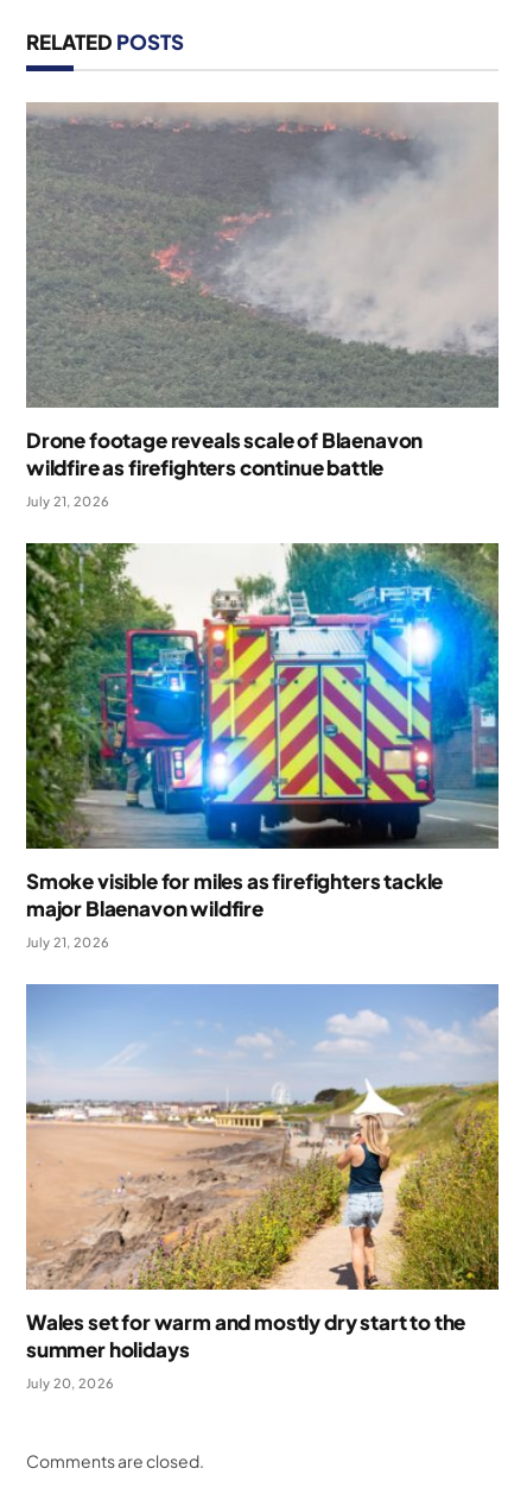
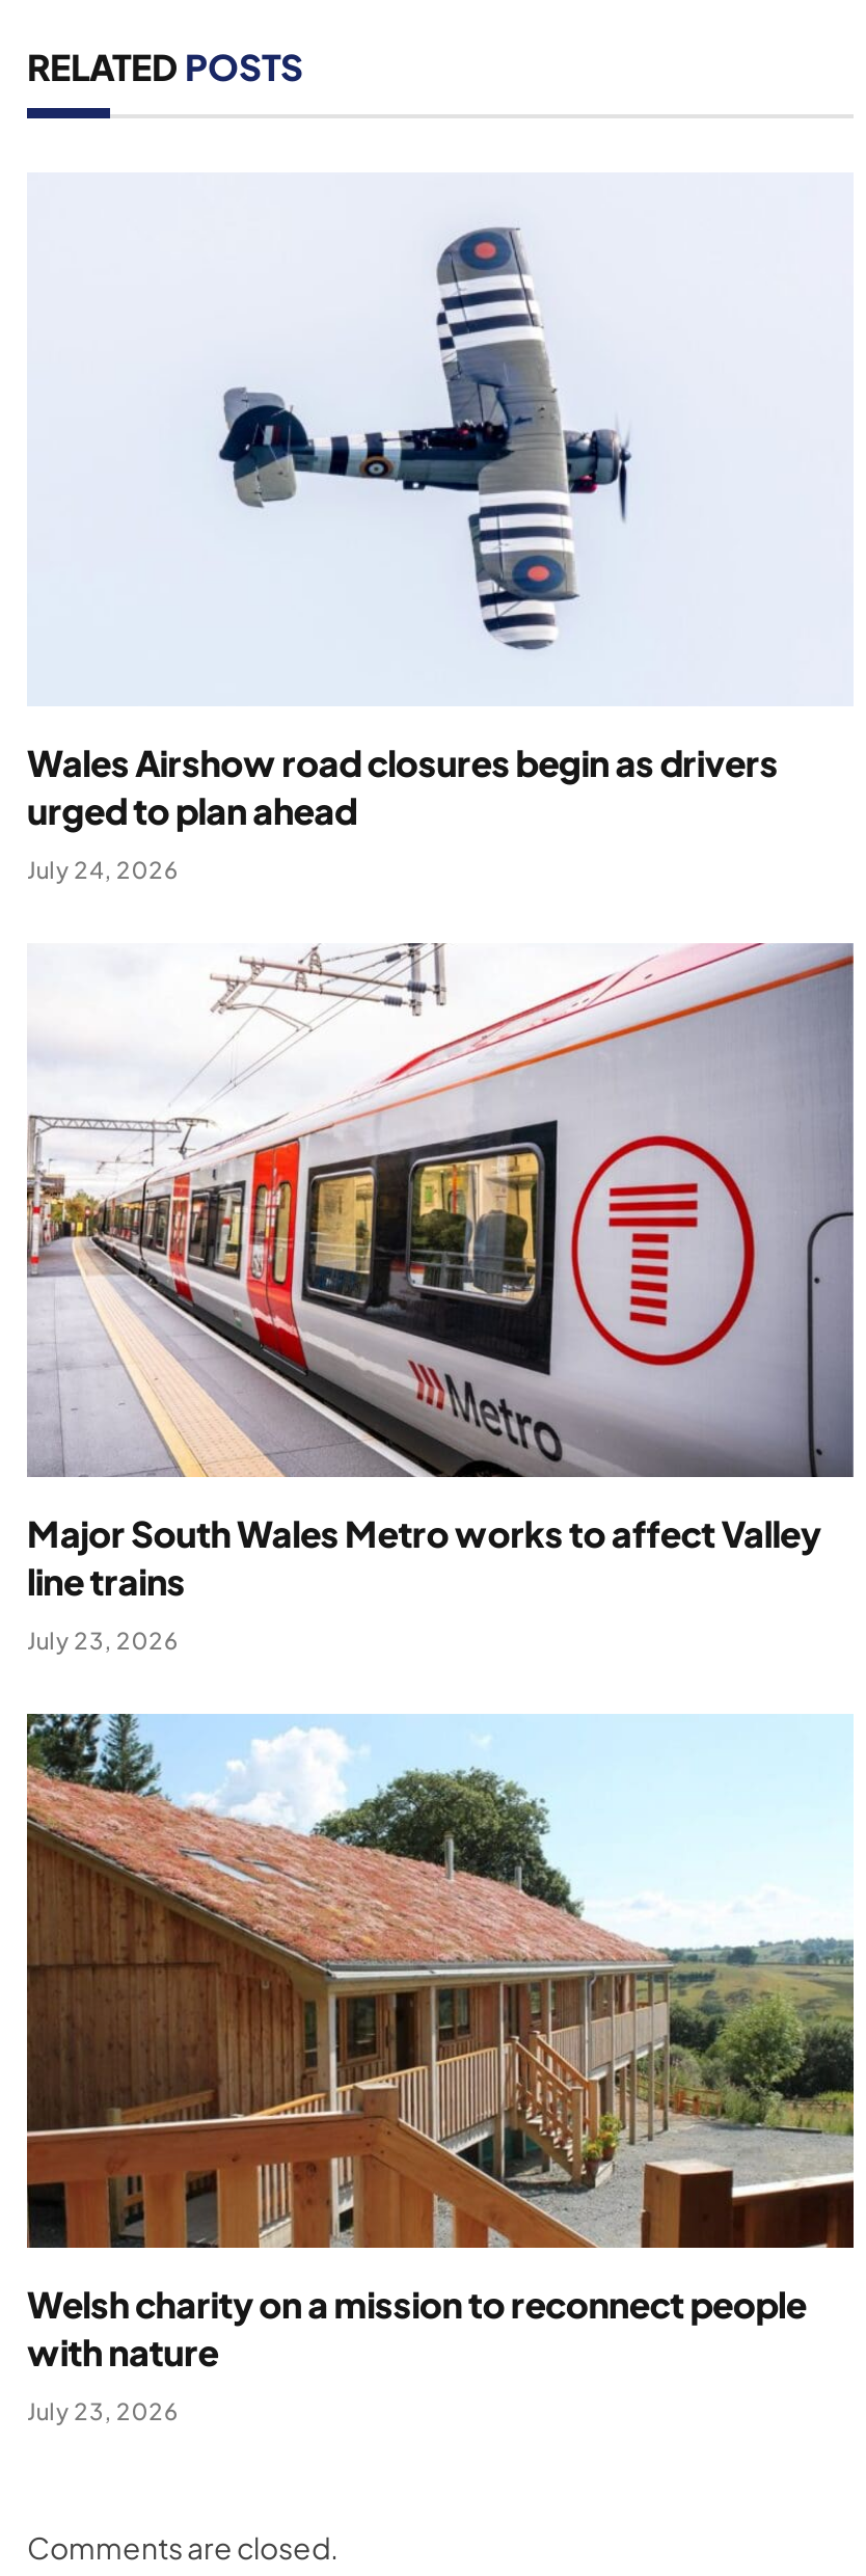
[25,102,500,480] [image] | Drone footage reveals scale of Blaenavon | wildfire as firefighters continue battle -> [27,175,854,833] [image] | Wales Airshow road closures begin as drivers | urged to plan ahead
[26,493,110,509] July 21, 2026 -> [27,856,179,883] July 24, 2026
[25,542,500,921] [image] | Smoke visible for miles as firefighters tackle | major Blaenavon wildfire -> [25,941,856,1603] [image] | Major South Wales Metro works to affect Valley | line trains
[26,934,110,949] July 21, 2026 -> [27,1626,179,1653] July 23, 2026
[25,983,500,1362] [image] | Wales set for warm and mostly dry start to the | summer holidays -> [25,1712,856,2373] [image] | Welsh charity on a mission to reconnect people | with nature
[26,1375,114,1390] July 20, 2026 -> [27,2396,179,2423] July 23, 2026

